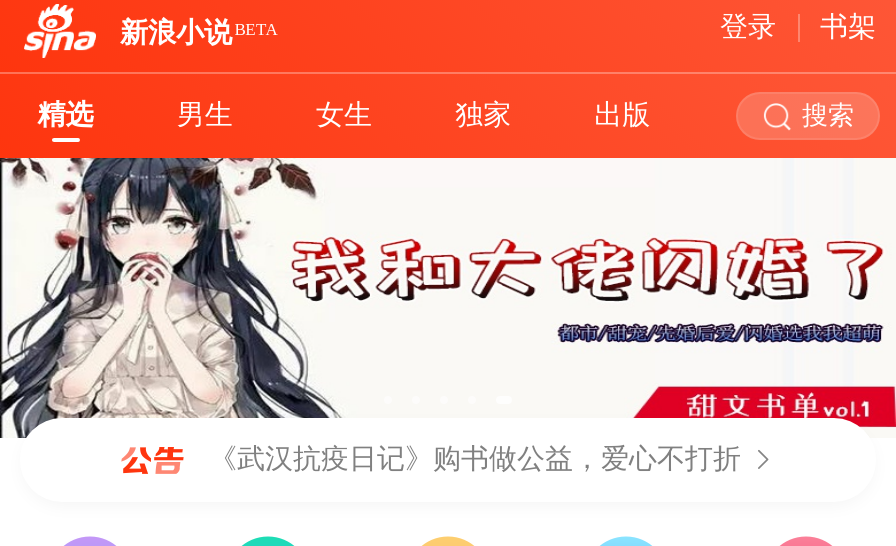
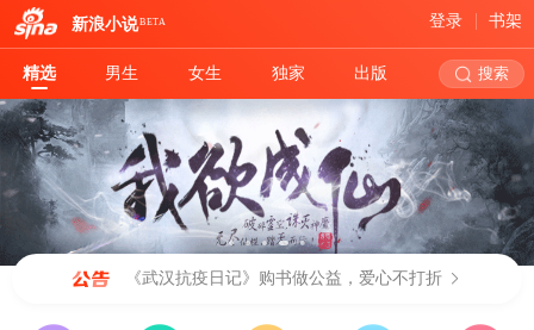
[6,156,890,438] [image] -> [4,98,530,267] [image]

